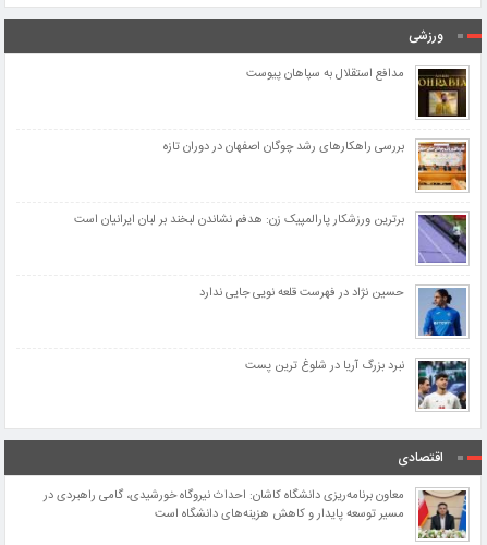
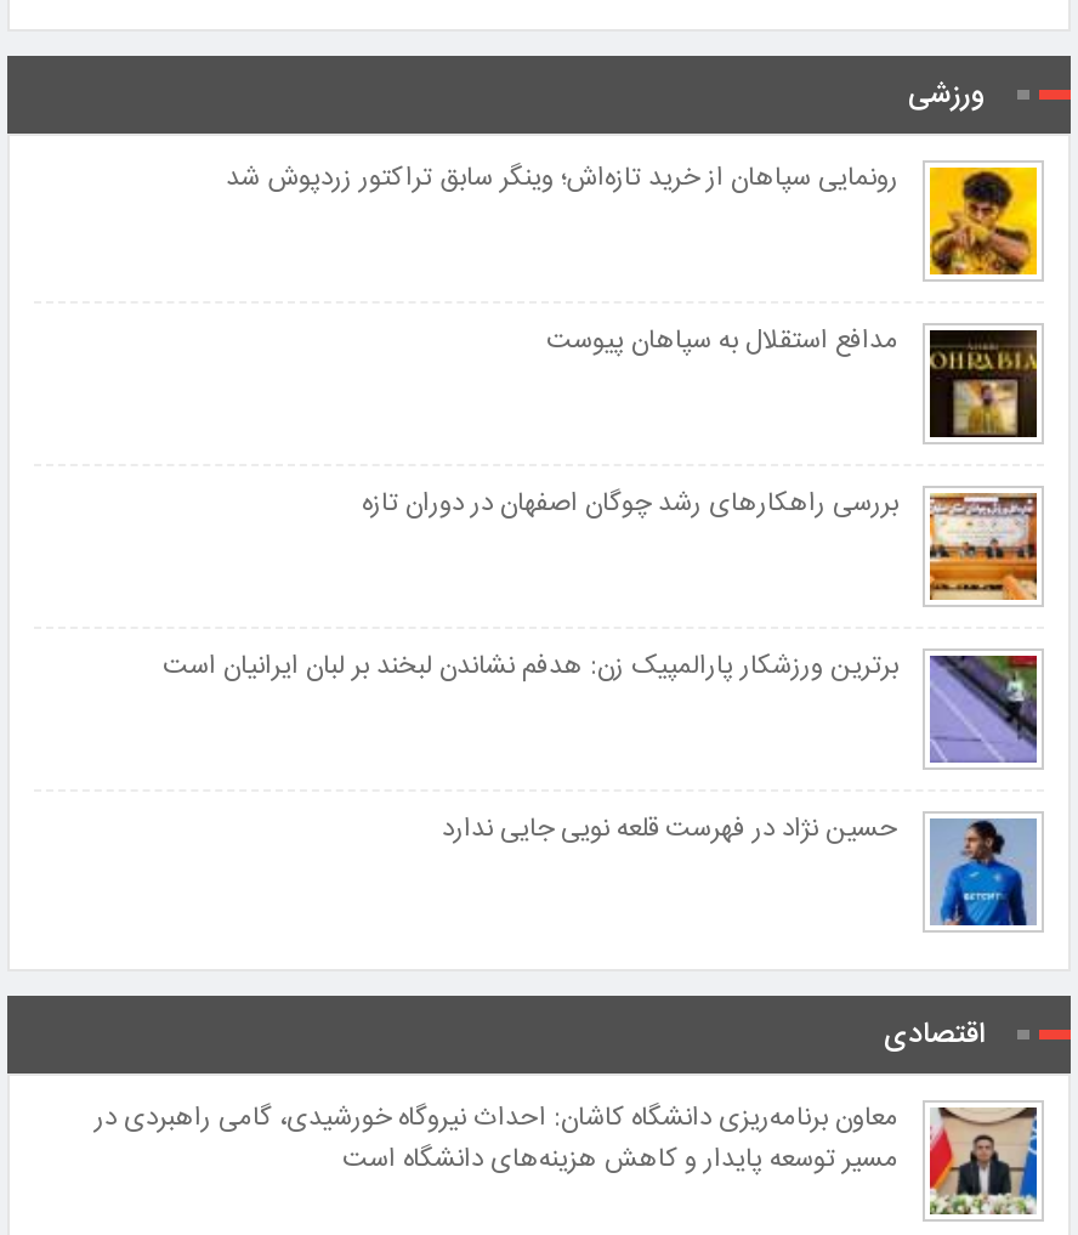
none -> [226,158,1039,277] [image] | رونمایی سپاهان از خرید تازه‌اش؛ وینگر سابق تراکتور زردپوش شد
moved [74,65,468,303] -> [163,321,1042,853]: [image] | مدافع استقلال به سپاهان پیوست | بررسی راهکارهای رشد چوگان اصفهان در دوران تازه | برترین ورزشکار پارالمپیک زن: هدفم نشاندن لبخند بر لبان ایرانیان است | حسین نژاد در فهرست قلعه نویی جایی ندارد
moved [417,287,466,338] -> [927,816,1037,930]: [image]
[245,357,467,410] [image] | نبرد بزرگ آریا در شلوغ ترین پست -> none

